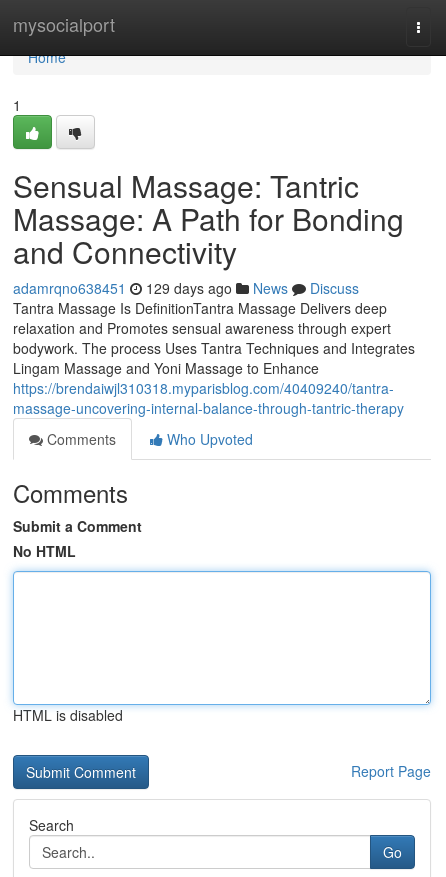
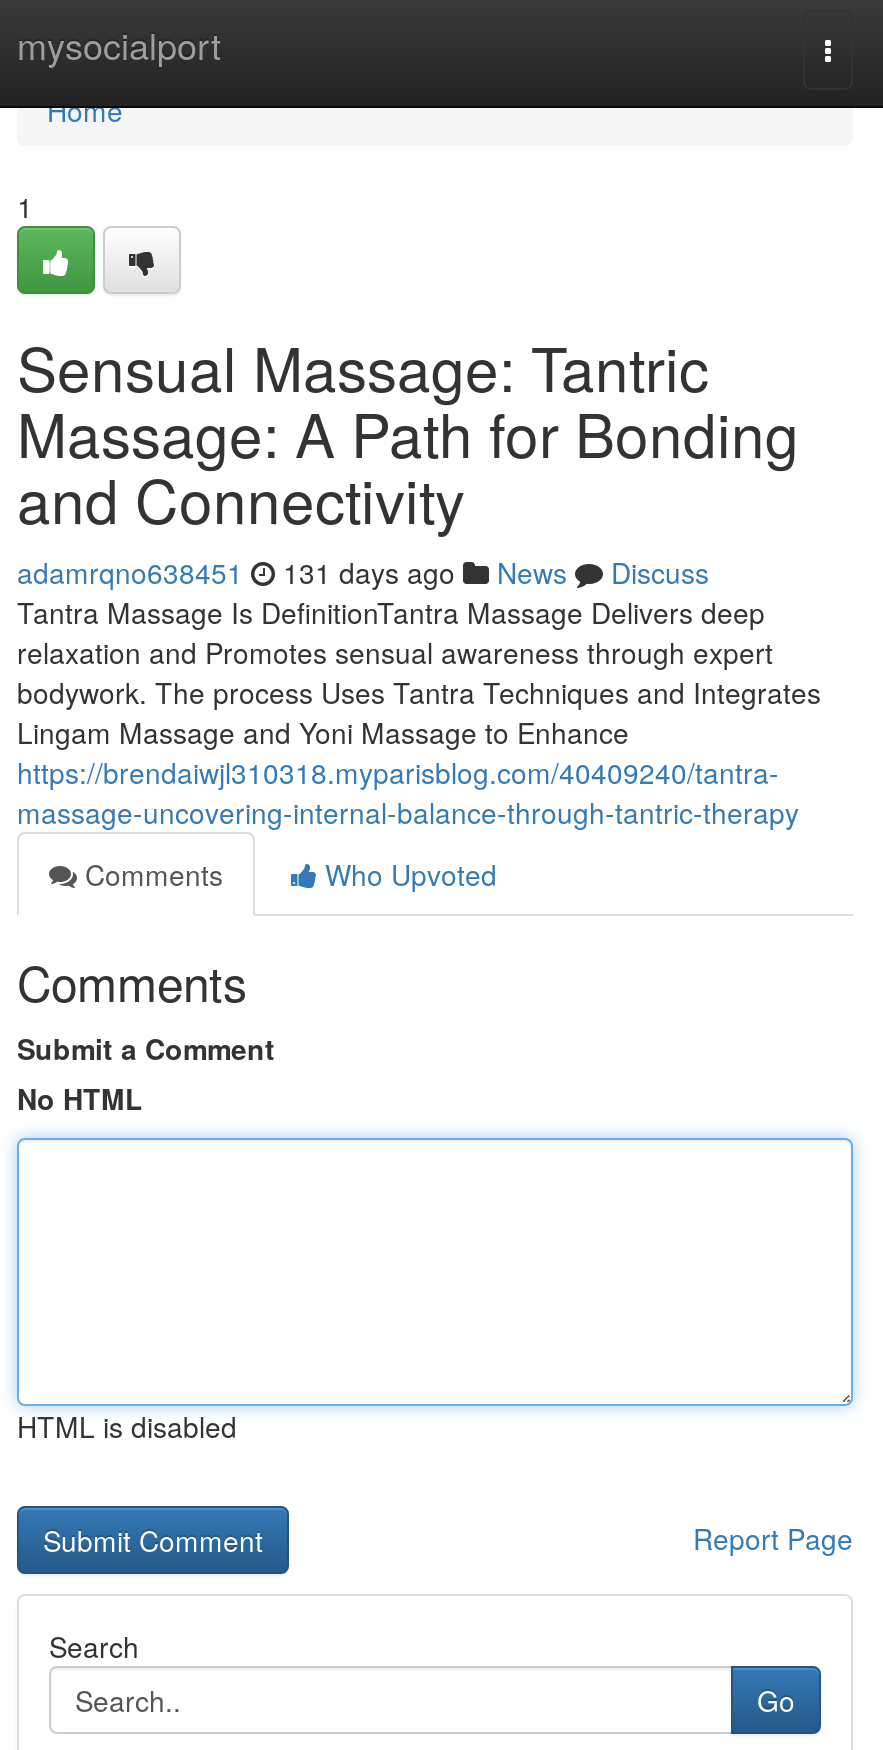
[13,278,359,298] adamrqno638451 129 days ago News Discuss -> [17,552,709,592] adamrqno638451 131 days ago News Discuss

